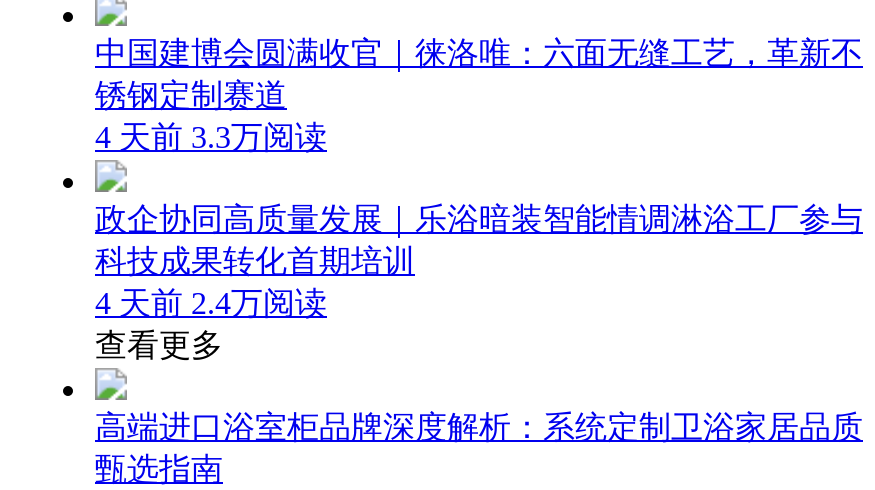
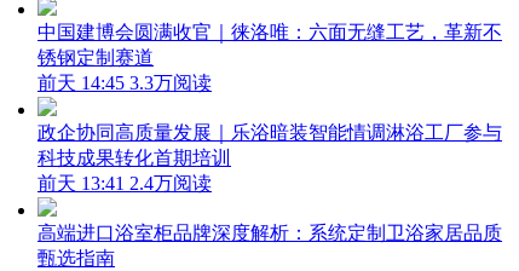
[95,120,327,154] 4 天前3.3万阅读 -> [38,73,212,93] 前天 14:45 3.3万阅读
[95,286,327,362] 4 天前2.4万阅读 | 查看更多 -> [38,173,212,194] 前天 13:41 2.4万阅读

